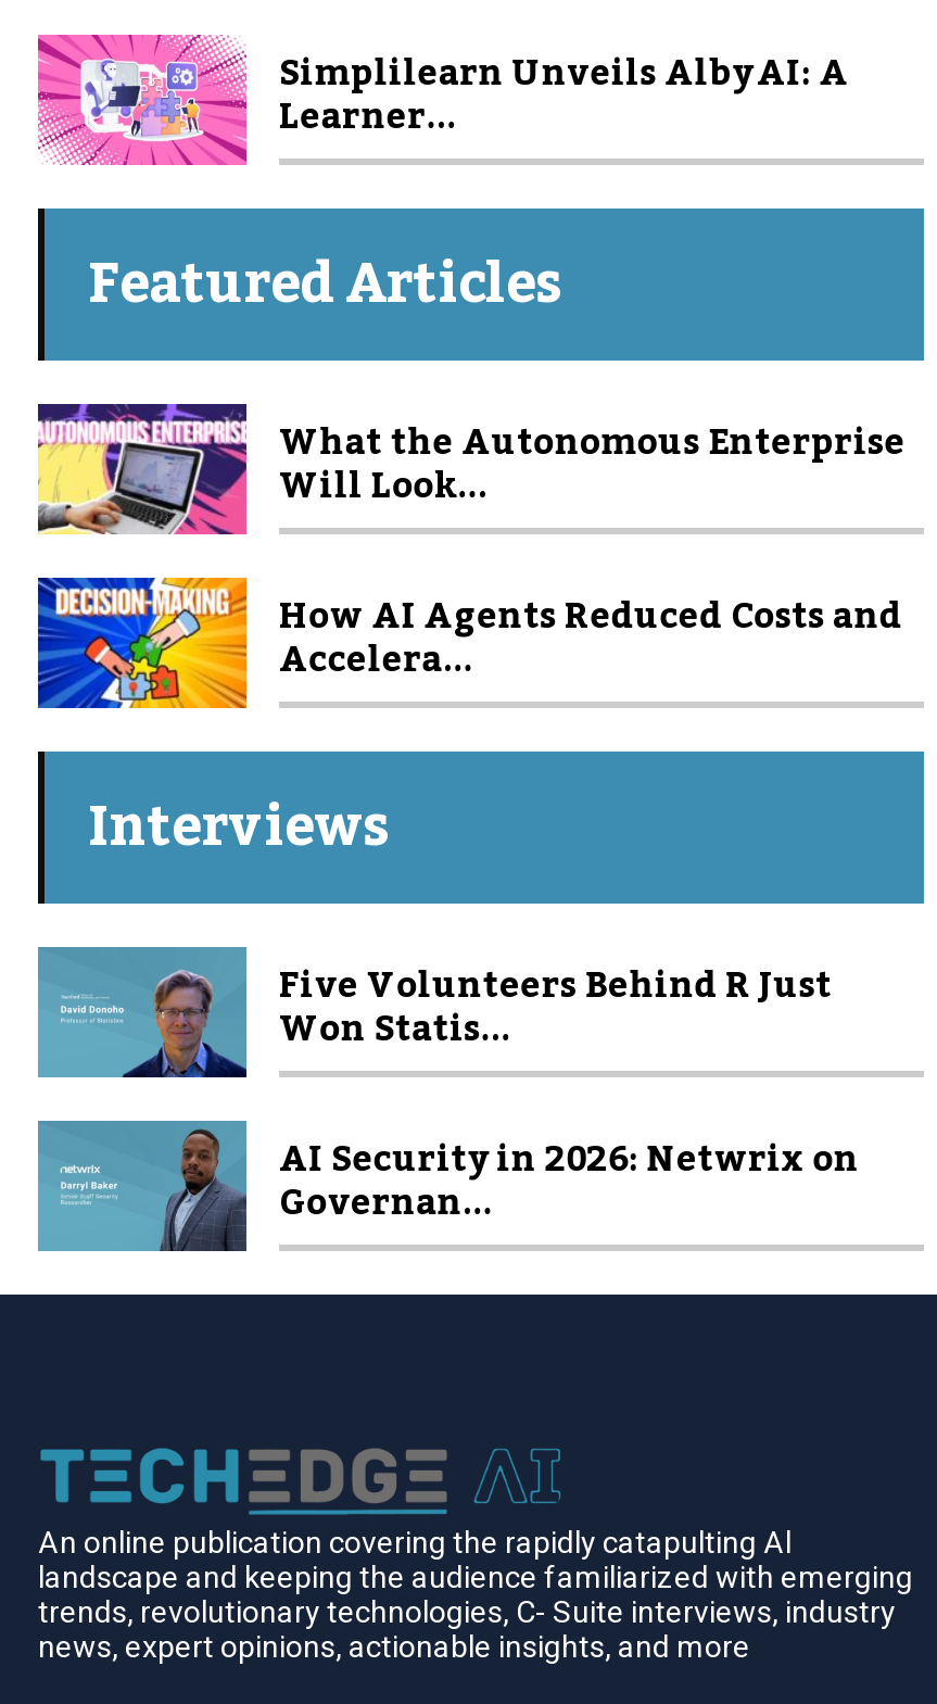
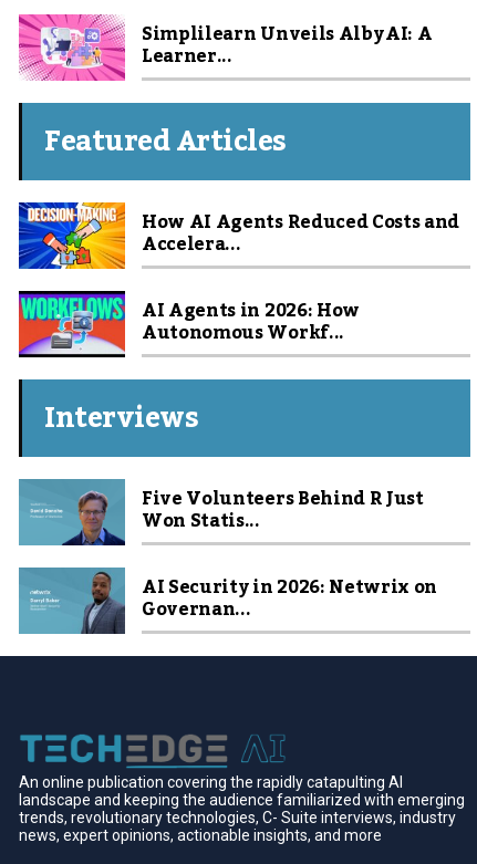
[36,402,905,537] [image] | What the Autonomous Enterprise | Will Look... -> none
moved [34,573,902,712] -> [17,200,459,271]: [image] | How AI Agents Reduced Costs and | Accelera...
none -> [18,290,360,358] [image] | AI Agents in 2026: How | Autonomous Workf...

